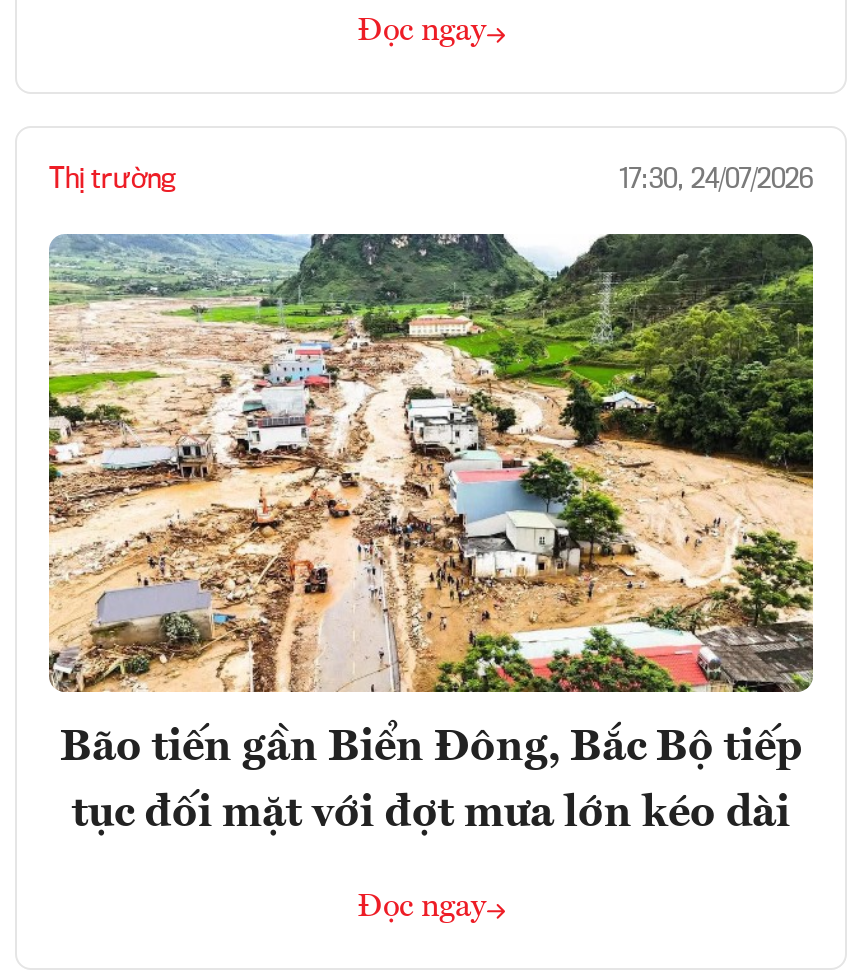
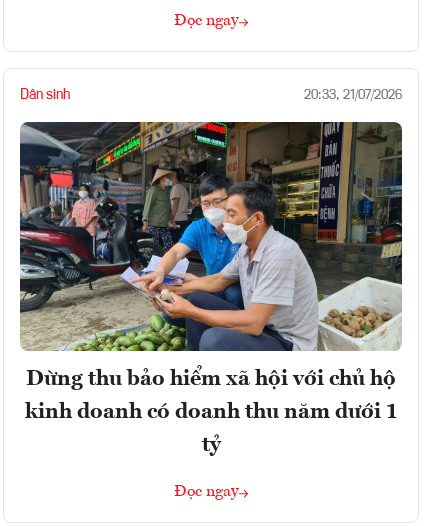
[49,165,813,193] Thị trường | 17:30, 24/07/2026 -> [20,88,402,102] Dân sinh | 20:33, 21/07/2026
[47,232,815,644] [image] -> [19,121,403,352] [image]
[60,726,802,836] Bão tiến gần Biển Đông, Bắc Bộ tiếp | tục đối mặt với đợt mưa lớn kéo dài -> [25,368,397,456] Dừng thu bảo hiểm xã hội với chủ hộ | kinh doanh có doanh thu năm dưới 1 | tỷ

